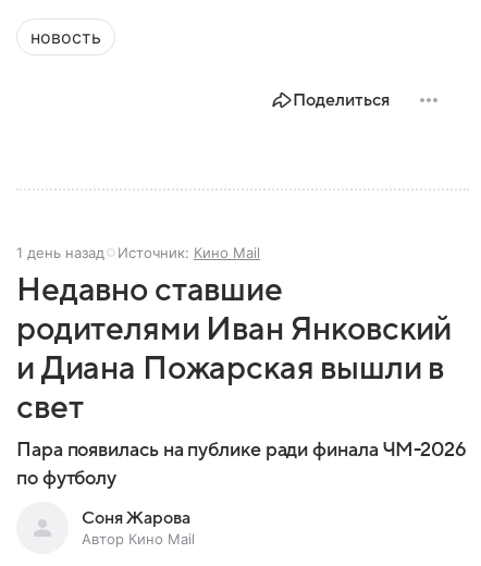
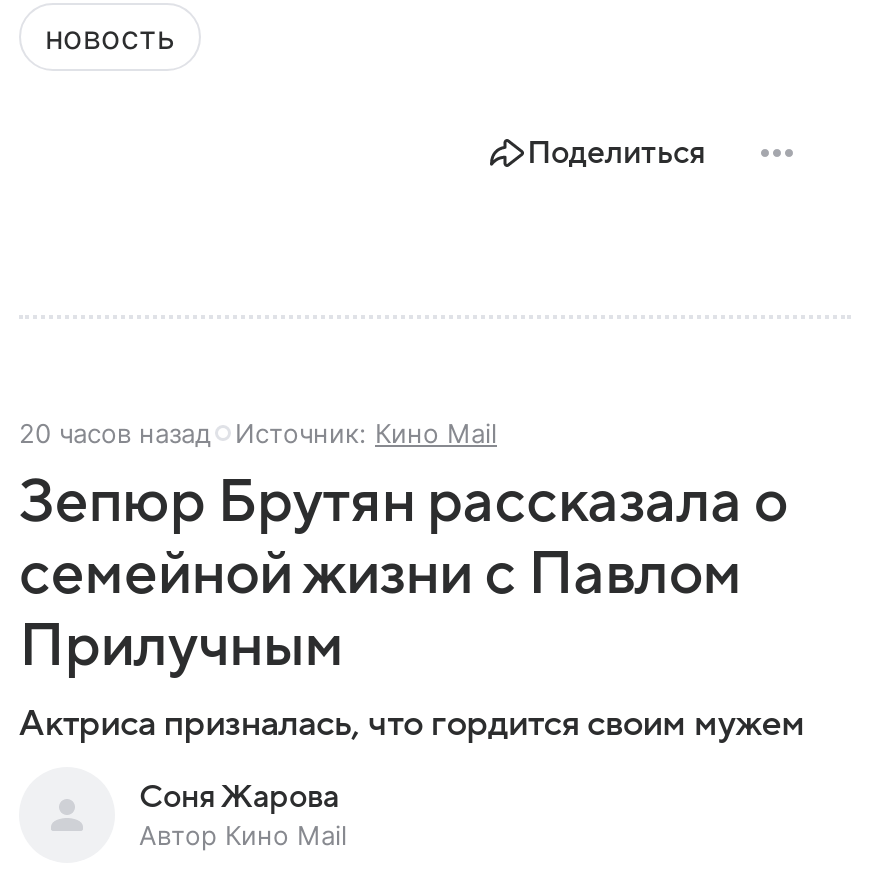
[16,243,260,261] 1 день назад Источник: Кино Mail -> [19,416,497,448] 20 часов назад Источник: Кино Mail
[16,272,467,488] Недавно ставшие | родителями Иван Янковский | и Диана Пожарская вышли в | свет | Пара появилась на публике ради финала ЧМ-2026 | по футболу -> [19,468,805,742] Зепюр Брутян рассказала о | семейной жизни с Павлом | Прилучным | Актриса призналась, что гордится своим мужем

